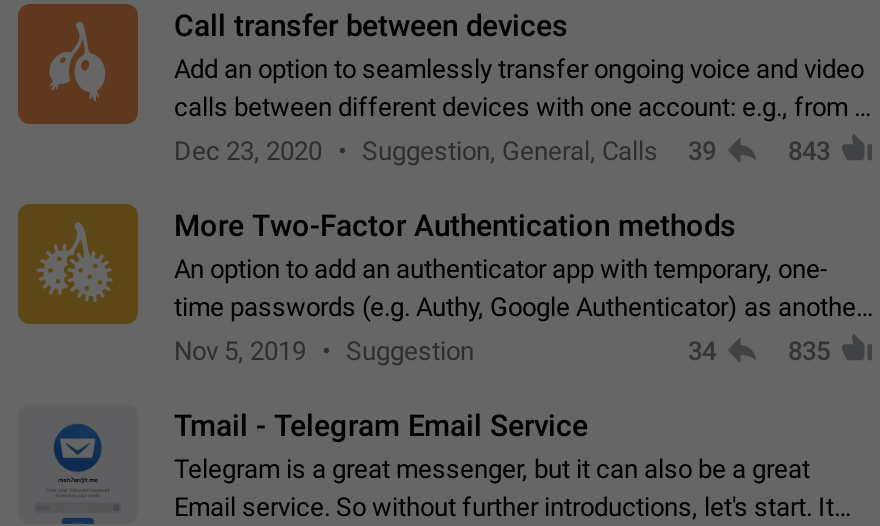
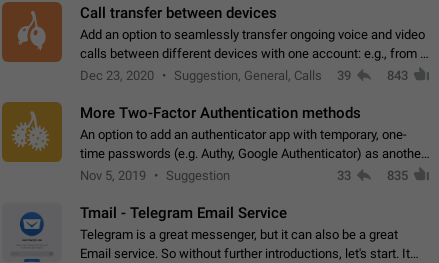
[688,336,716,366] 34 -> [337,168,351,183] 33

